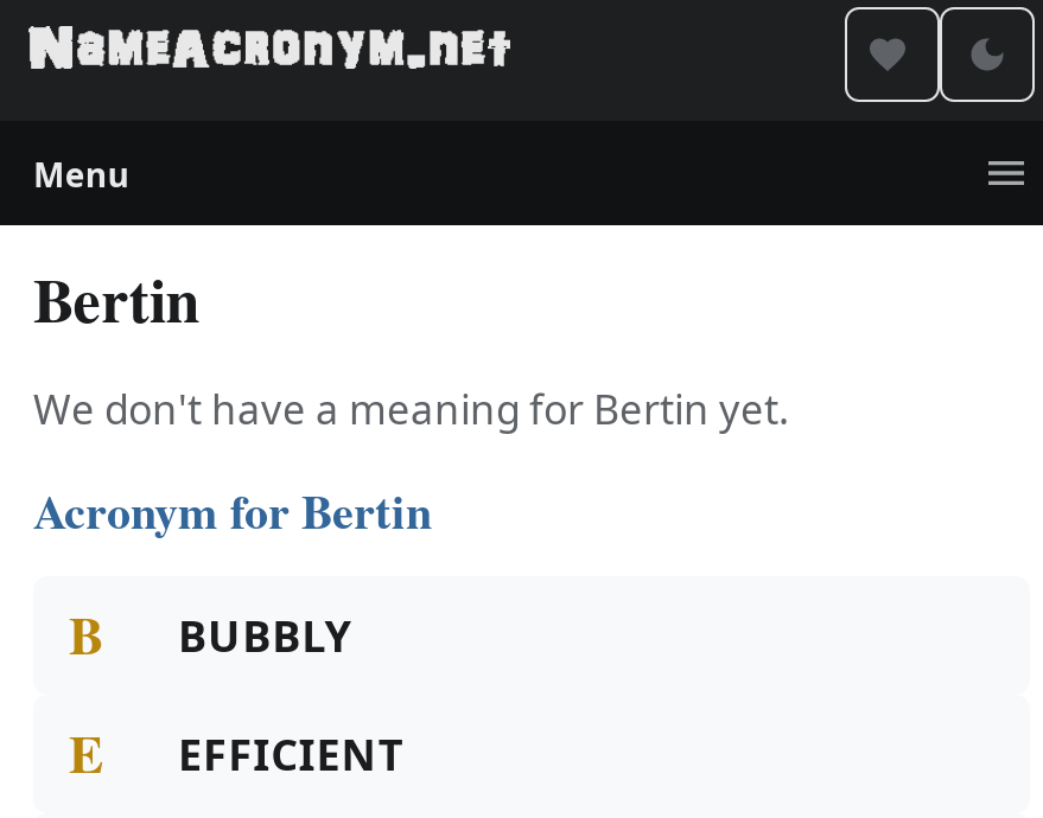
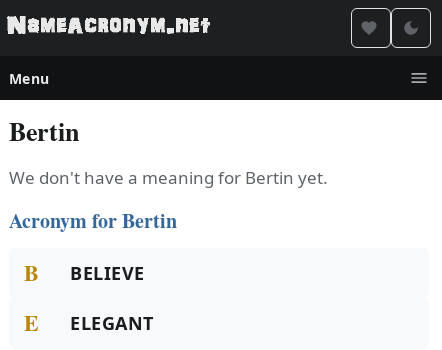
[178,607,352,664] BUBBLY -> [70,261,145,285] BELIEVE
[178,726,403,782] EFFICIENT -> [70,311,154,335] ELEGANT

